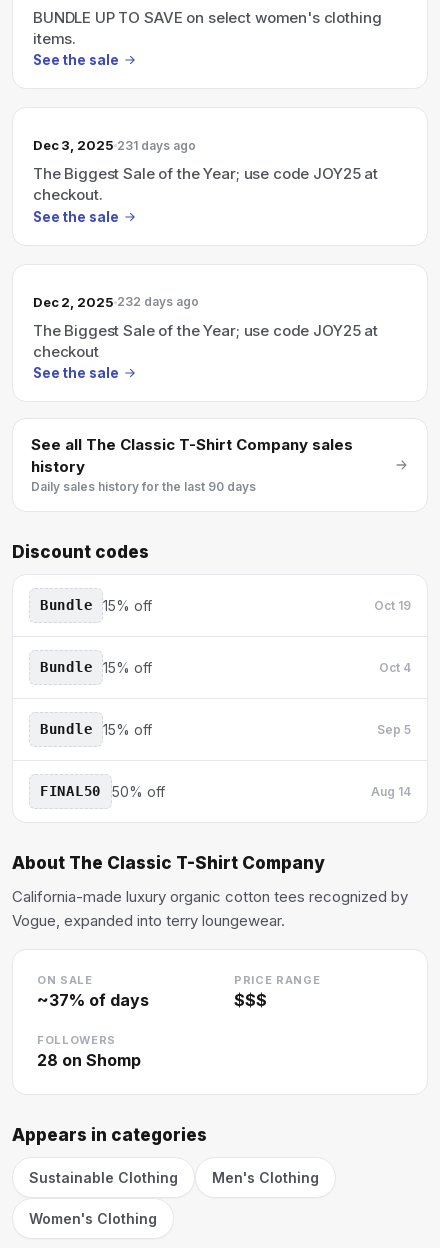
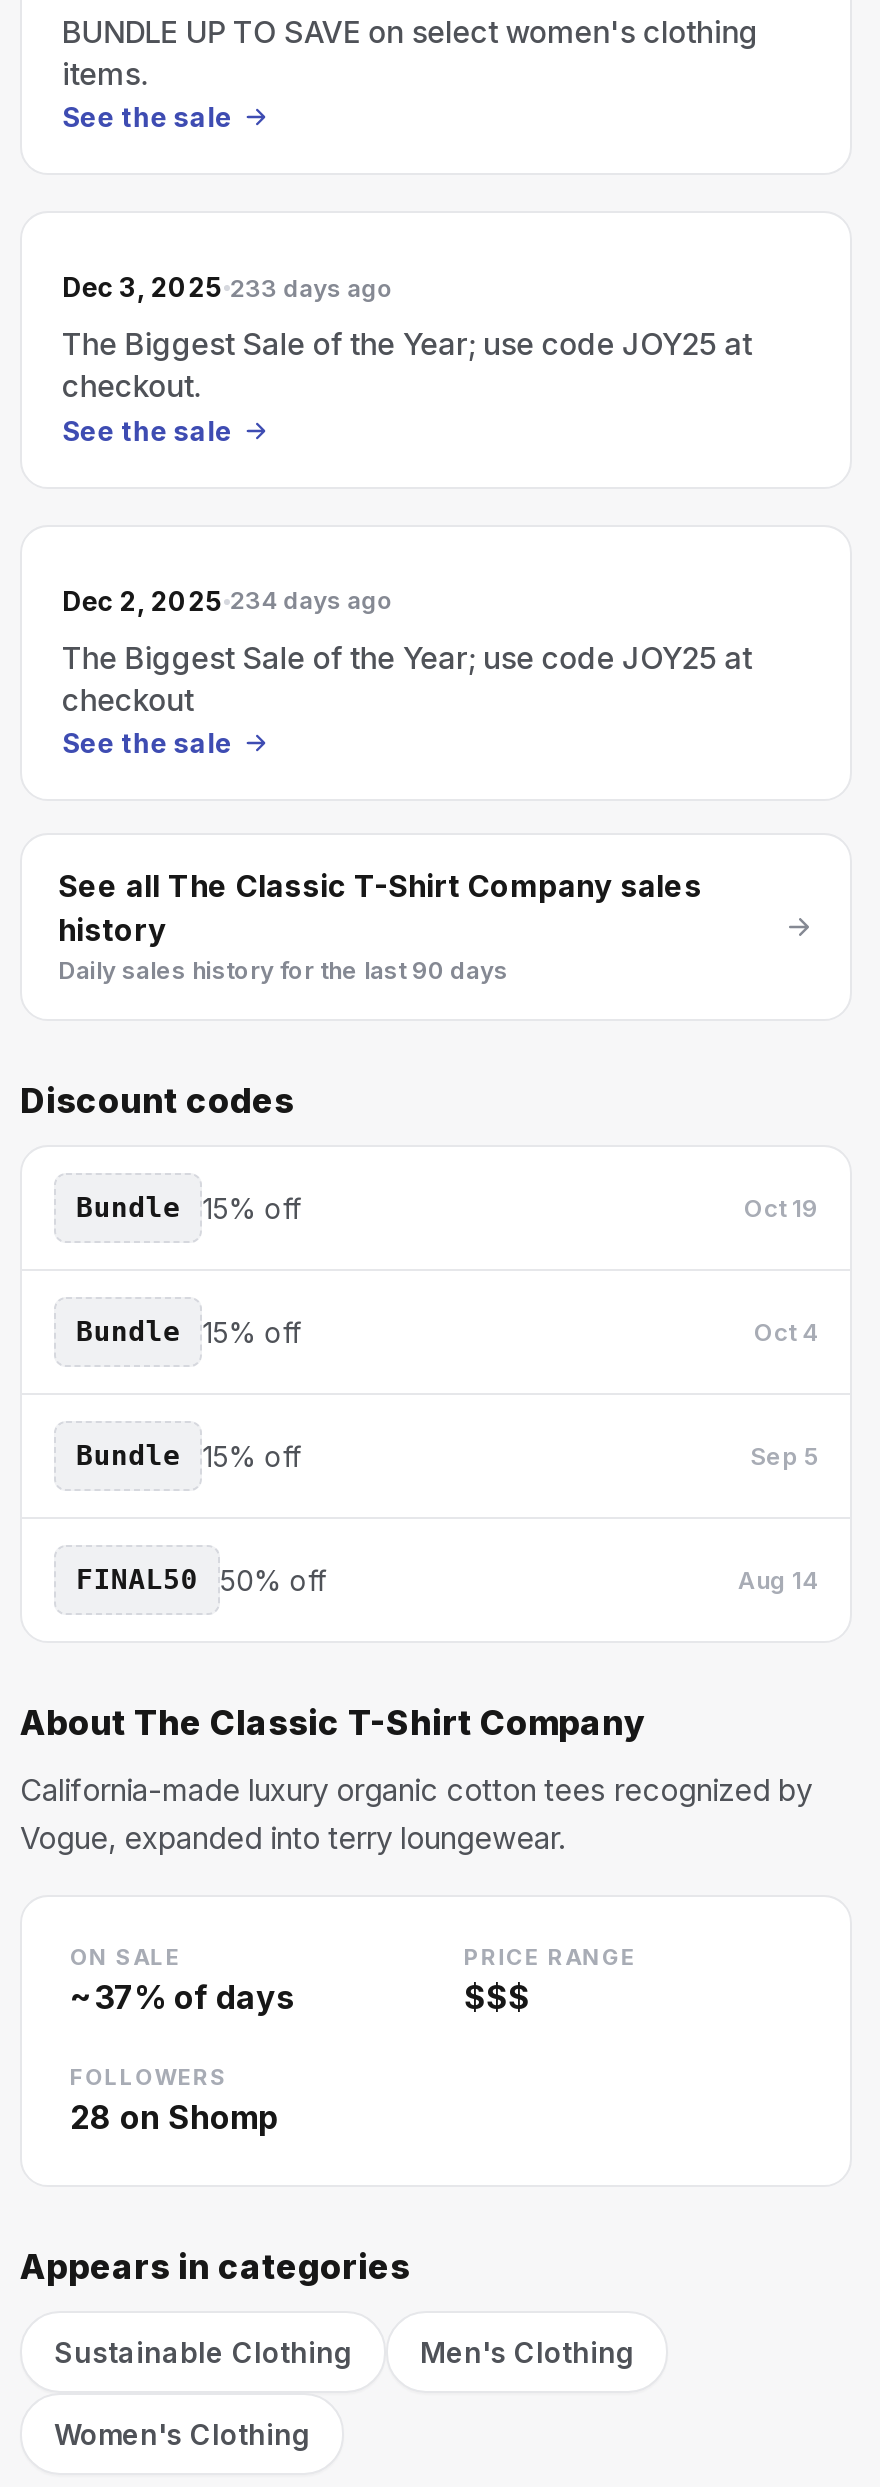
[33,137,196,153] Dec 3, 2025 231 days ago -> [62,271,393,303] Dec 3, 2025 233 days ago
[33,293,199,309] Dec 2, 2025 232 days ago -> [62,584,393,616] Dec 2, 2025 234 days ago

